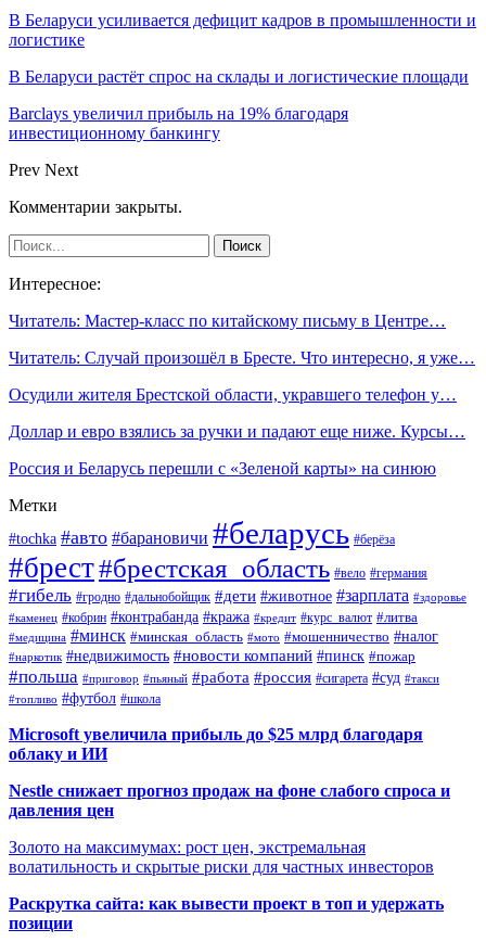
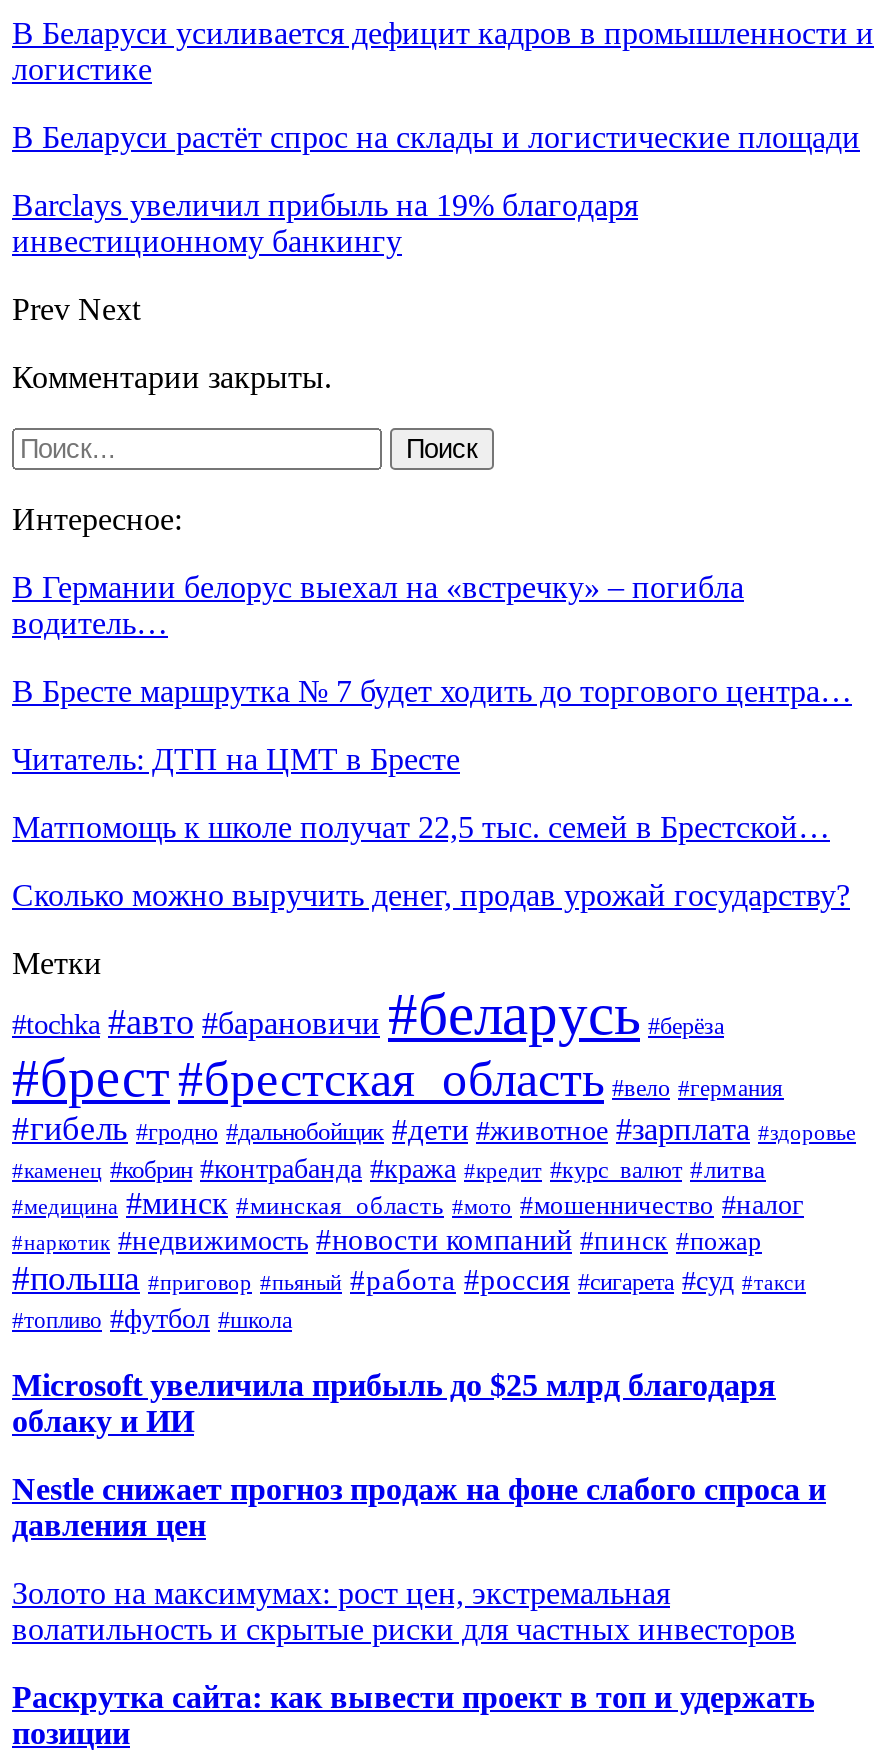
[9,311,446,330] Читатель: Мастер-класс по китайскому письму в Центре… -> [12,570,744,640] В Германии белорус выехал на «встречку» – погибла | водитель…
[9,348,475,367] Читатель: Случай произошёл в Бресте. Что интересно, я уже… -> [12,674,852,708] В Бресте маршрутка № 7 будет ходить до торгового центра…
[9,385,457,403] Осудили жителя Брестской области, укравшего телефон у… -> [12,742,460,776] Читатель: ДТП на ЦМТ в Бресте
[9,422,465,440] Доллар и евро взялись за ручки и падают еще ниже. Курсы… -> [12,810,830,844] Матпомощь к школе получат 22,5 тыс. семей в Брестской…
[9,459,436,477] Россия и Беларусь перешли с «Зеленой карты» на синюю -> [12,878,850,912] Сколько можно выручить денег, продав урожай государству?

